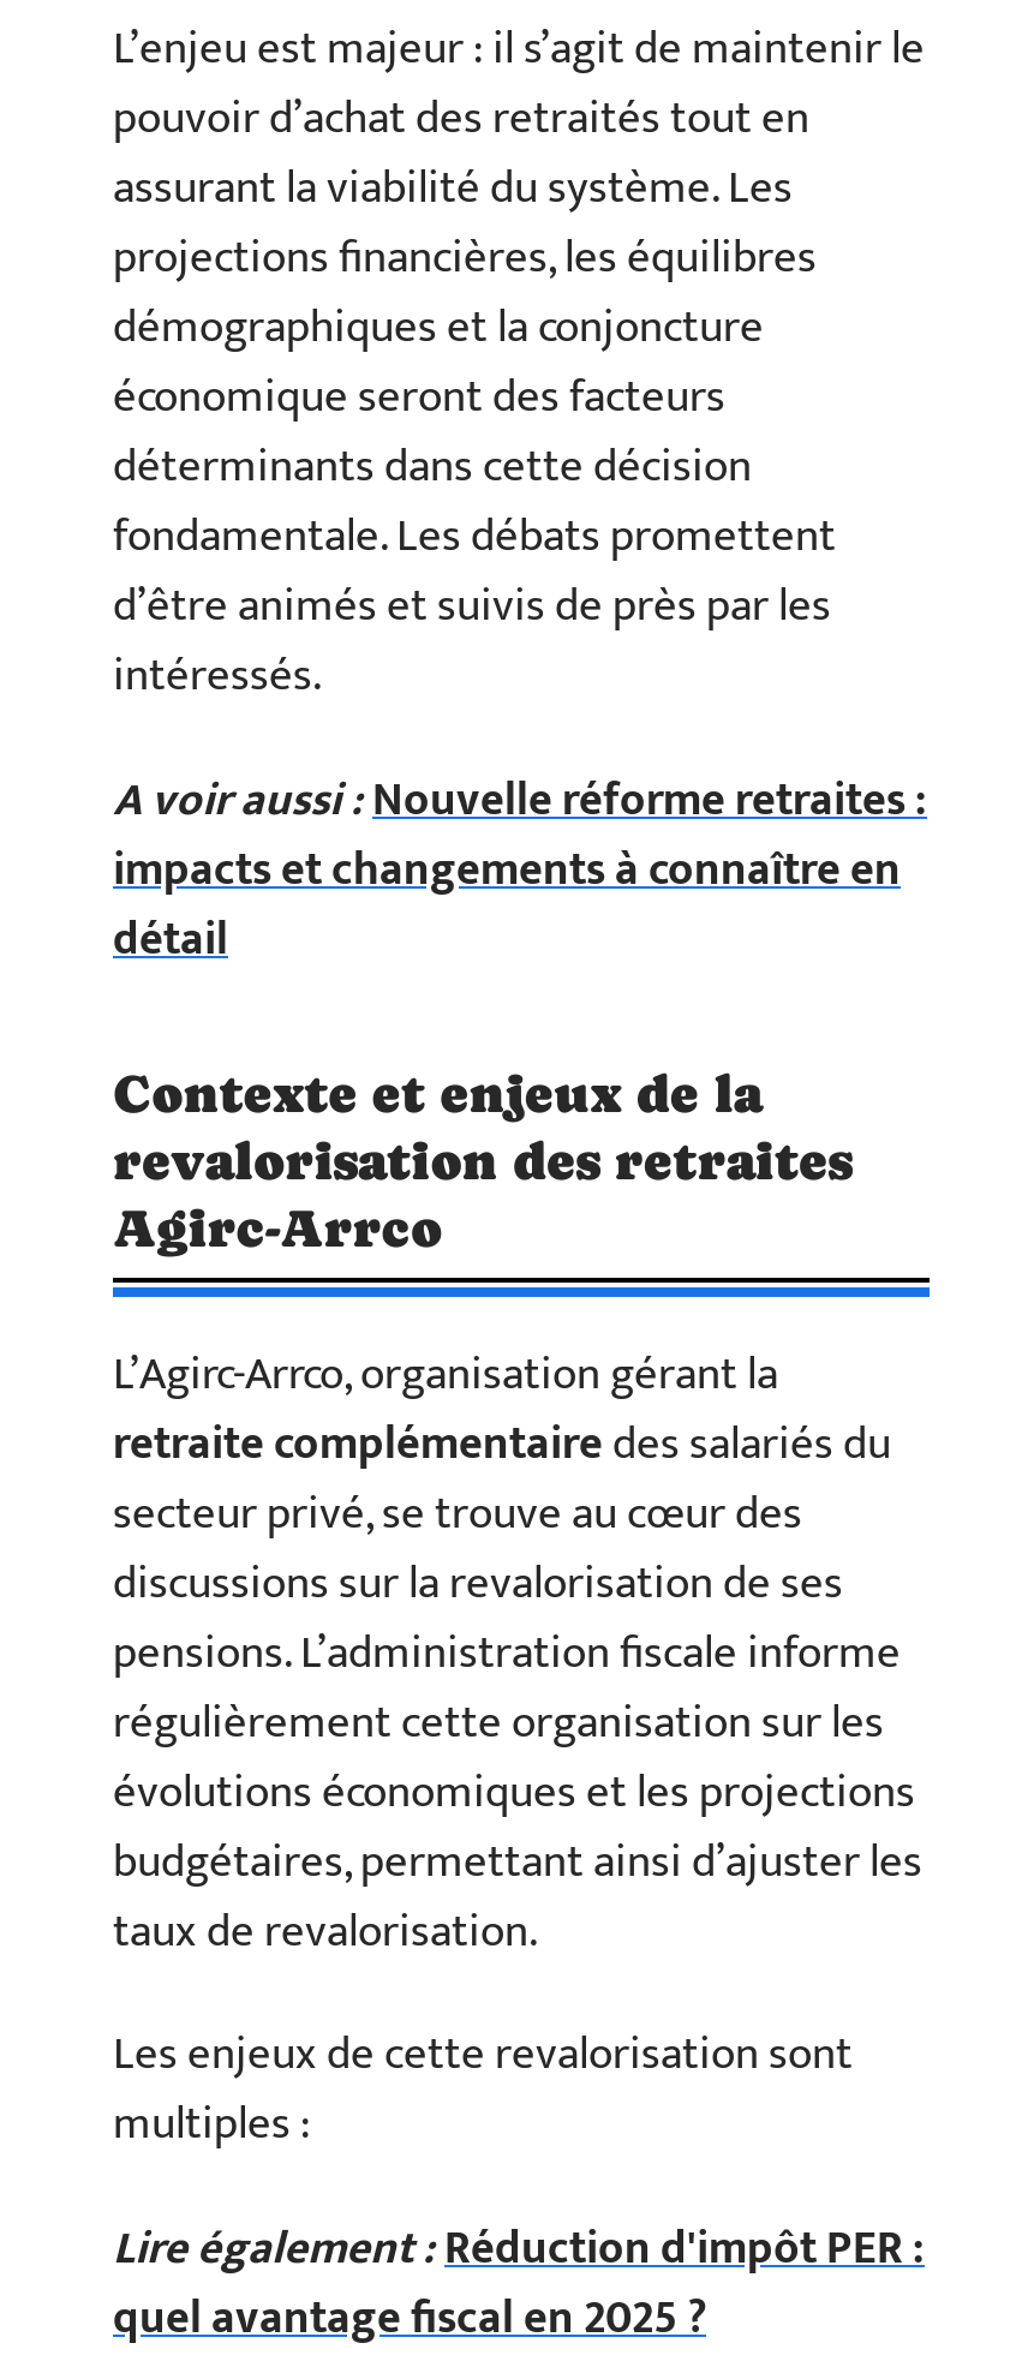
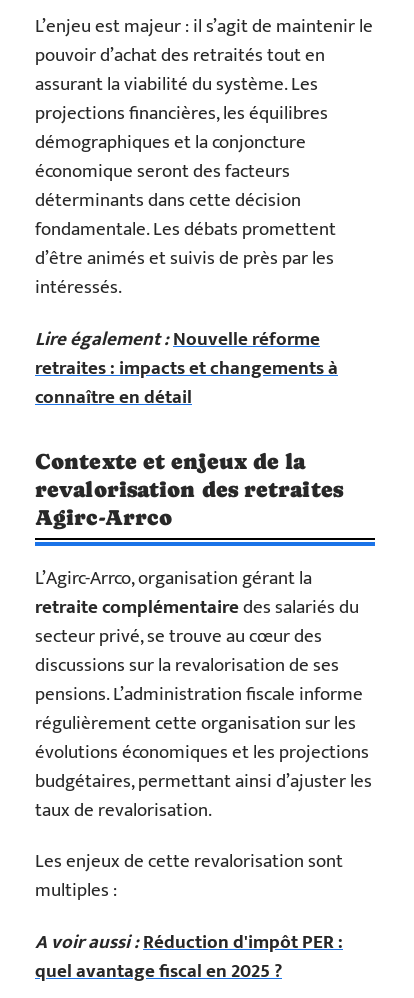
[113,763,927,976] A voir aussi : Nouvelle réforme retraites : | impacts et changements à connaître en | détail -> [35,323,338,412] Lire également : Nouvelle réforme | retraites : impacts et changements à | connaître en détail
[113,2211,925,2285] Lire également : Réduction d'impôt PER : -> [35,926,343,957] A voir aussi : Réduction d'impôt PER :

